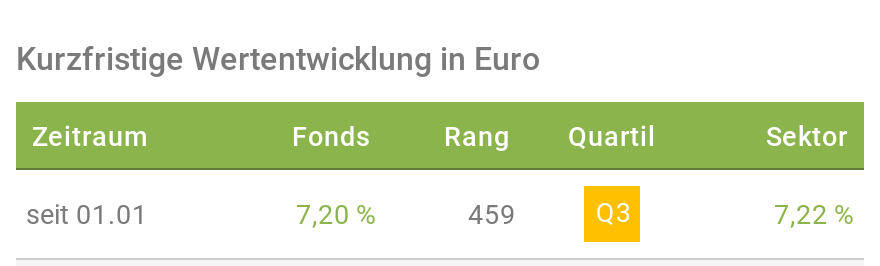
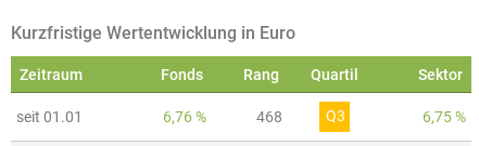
[296,199,376,231] 7,20 % -> [163,108,206,126] 6,76 %
[468,199,516,231] 459 -> [256,108,282,126] 468
[774,199,854,231] 7,22 % -> [423,108,466,126] 6,75 %

